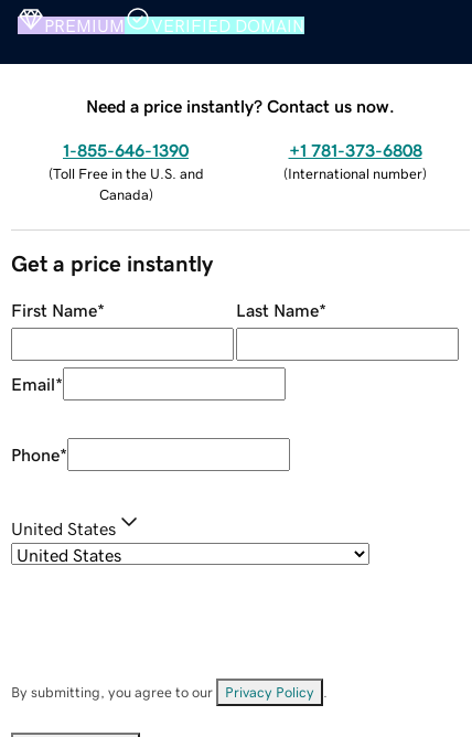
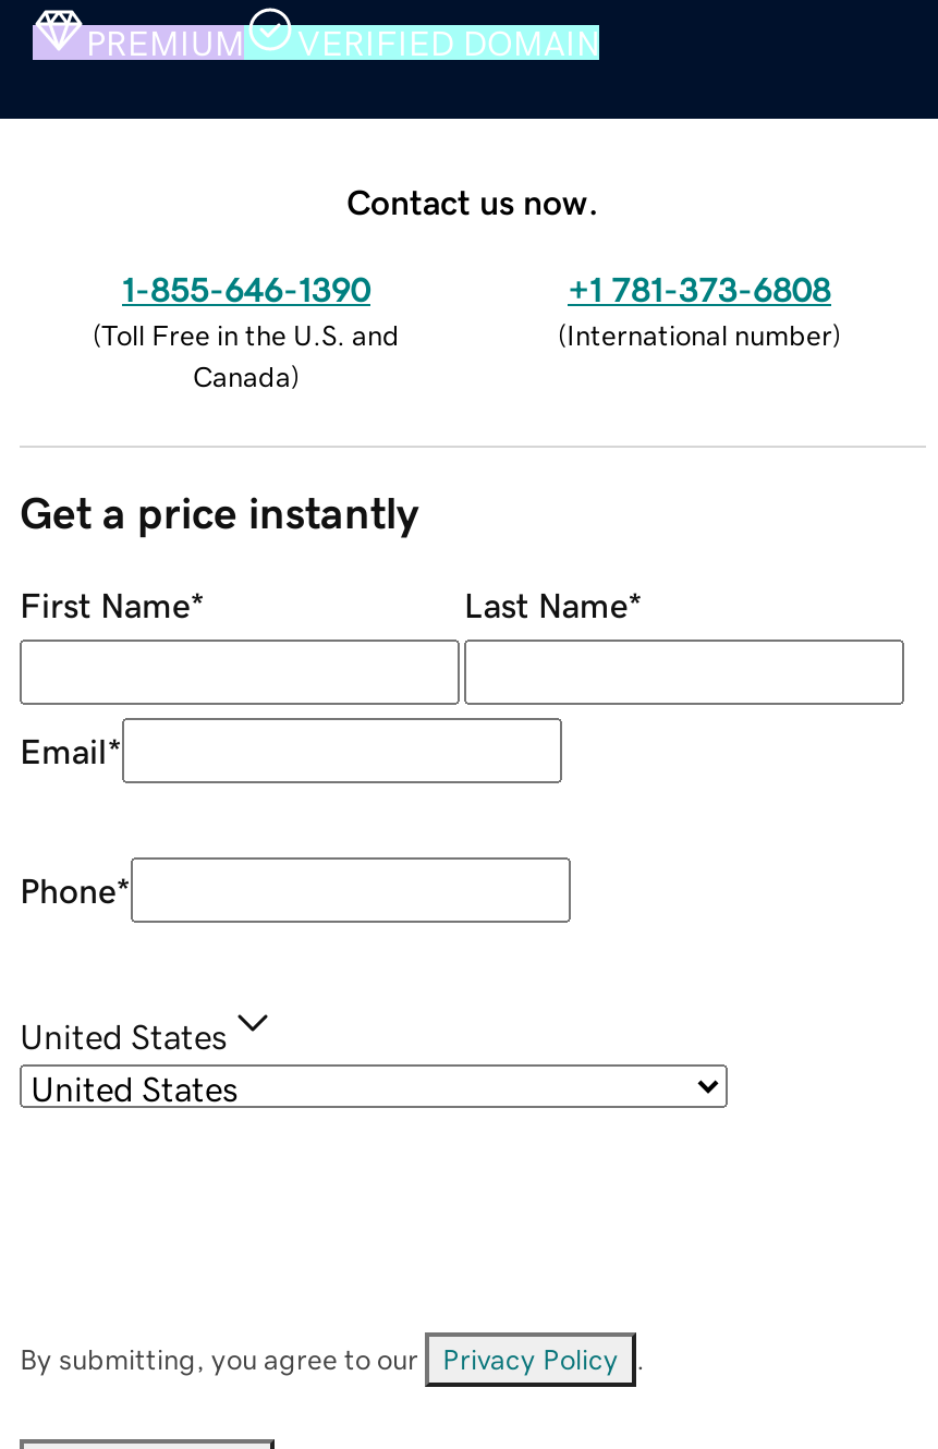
[86,97,395,114] Need a price instantly? Contact us now. -> [346,183,599,218] Contact us now.

